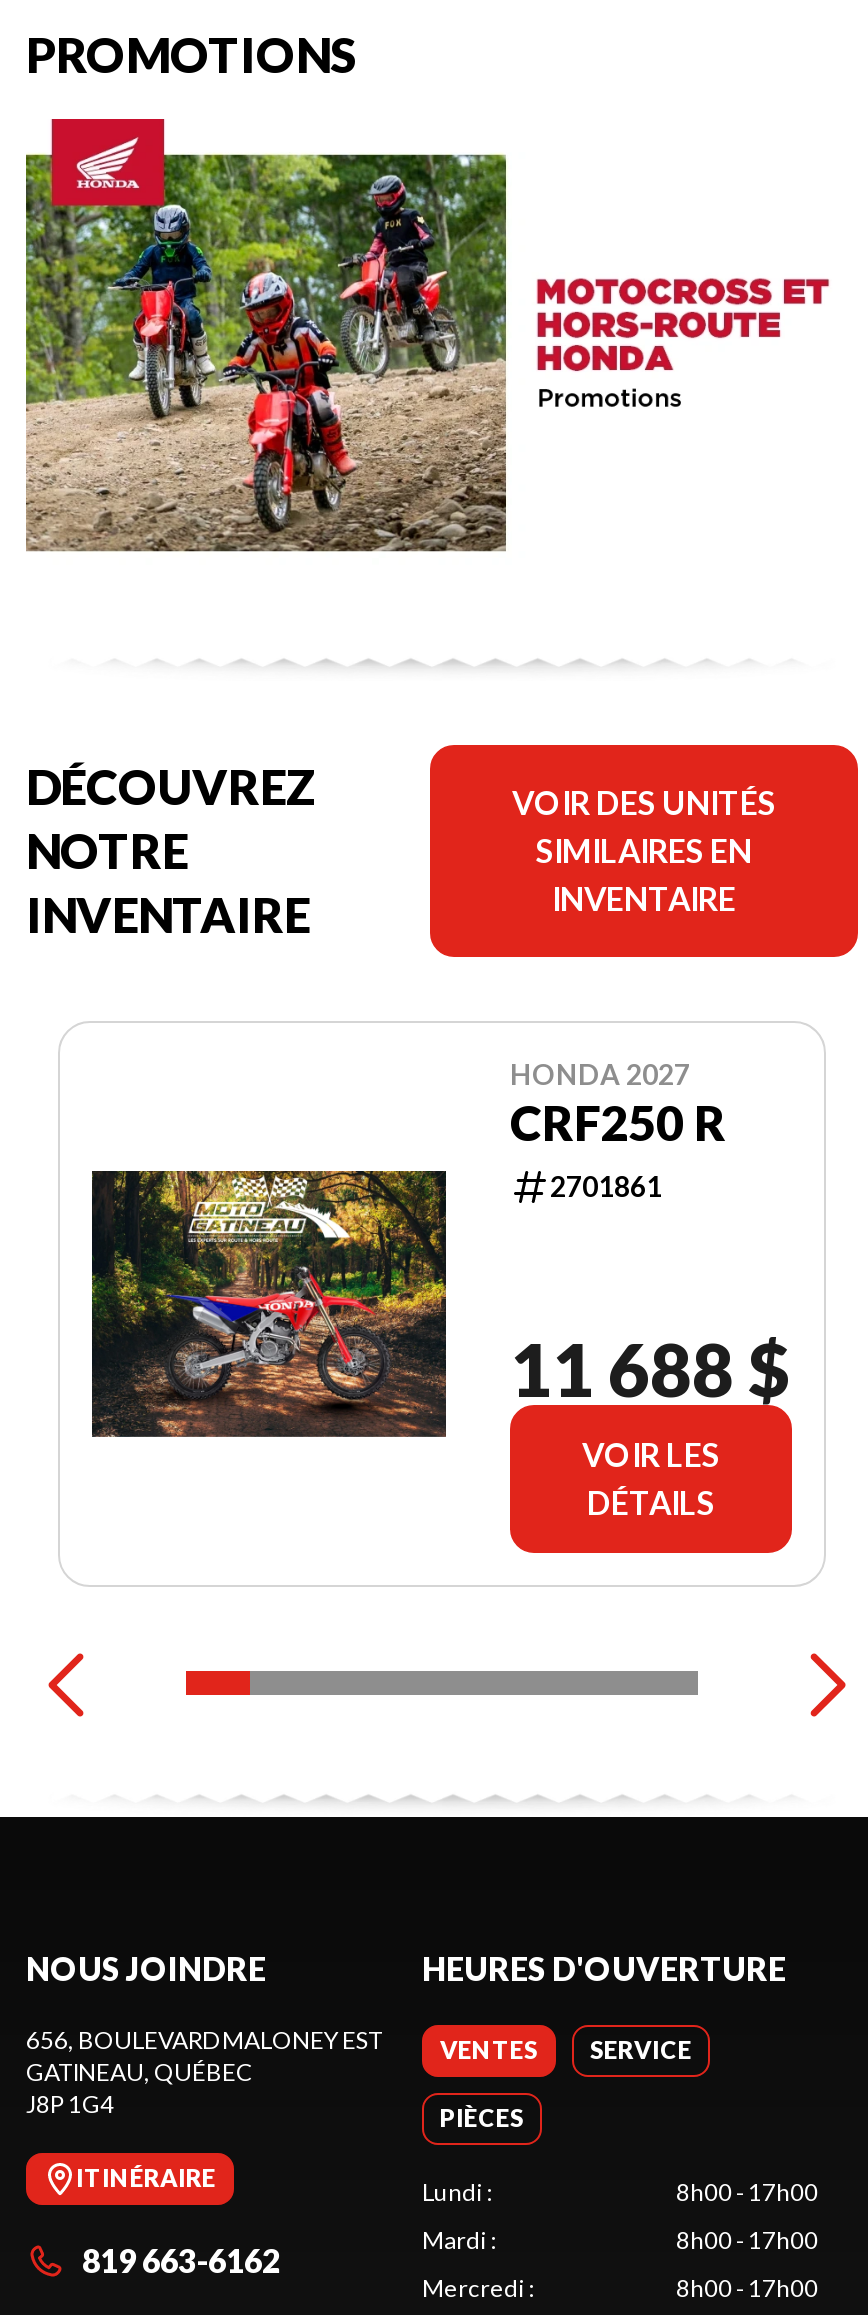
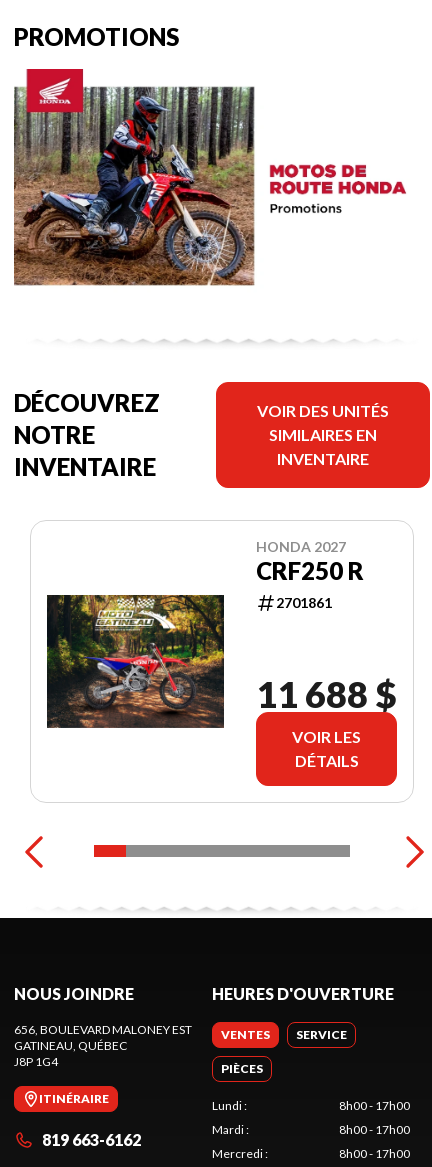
[24,153,508,553] [image] -> [13,86,255,286] [image]
[534,277,830,373] [image] -> [269,149,415,195] [image]

